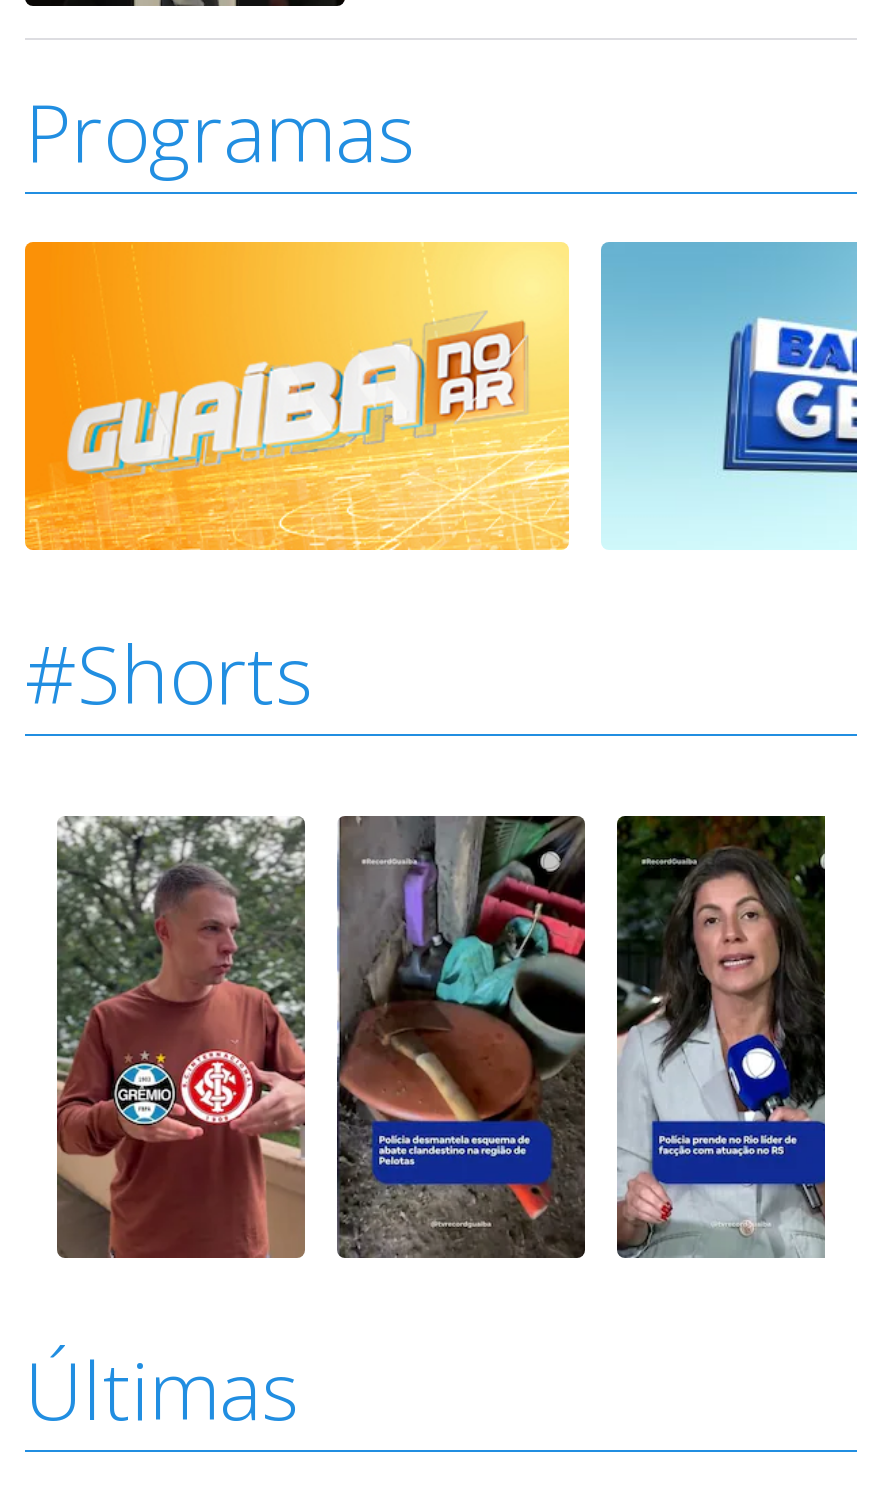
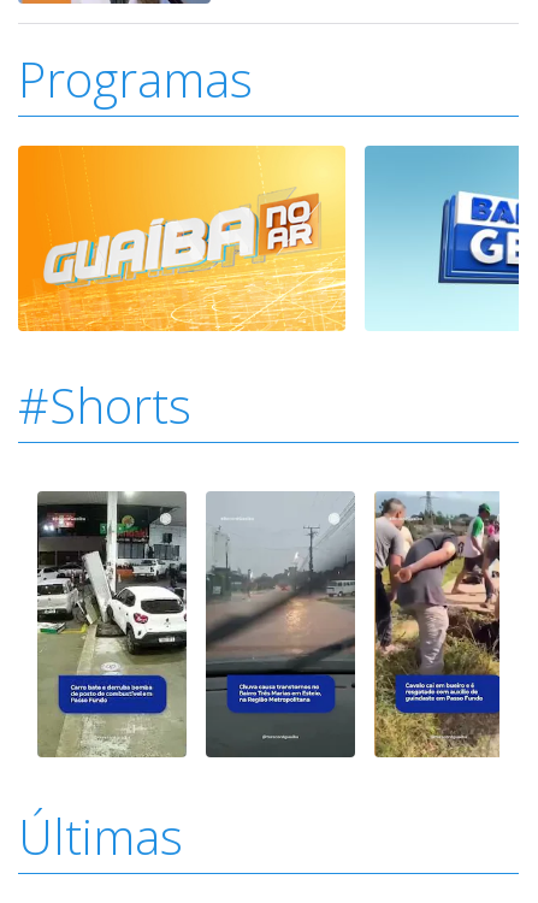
[55,814,307,1260] [image] -> [36,491,188,757] [image]
[337,814,587,1258] [image] -> [206,491,356,756] [image]
[615,814,827,1258] [image] -> [373,491,501,759] [image]

